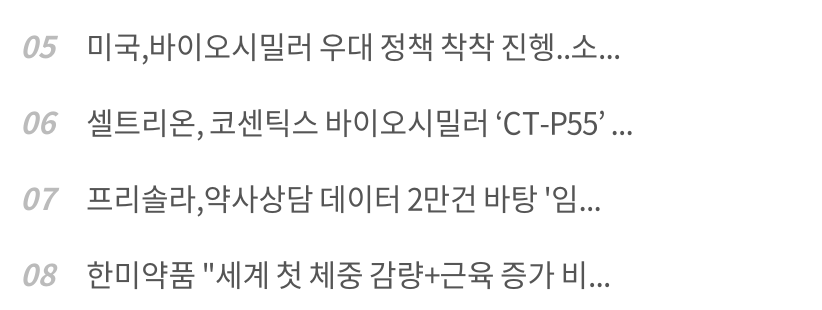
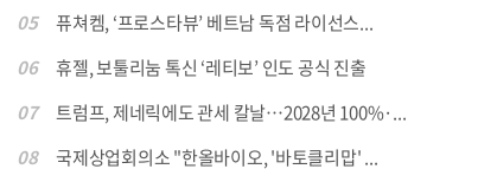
[86,25,620,69] 미국,바이오시밀러 우대 정책 착착 진헹..소... -> [56,10,373,36] 퓨쳐켐, ‘프로스타뷰’ 베트남 독점 라이선스...
[86,101,633,145] 셀트리온, 코센틱스 바이오시밀러 ‘CT-P55’ ... -> [56,55,366,81] 휴젤, 보툴리눔 톡신 ‘레티보’ 인도 공식 진출
[86,177,601,221] 프리솔라,약사상담 데이터 2만건 바탕 '임... -> [56,100,406,126] 트럼프, 제네릭에도 관세 칼날…2028년 100%·...
[86,253,610,297] 한미약품 "세계 첫 체중 감량+근육 증가 비... -> [56,145,377,171] 국제상업회의소 "한올바이오, '바토클리맙' ...

